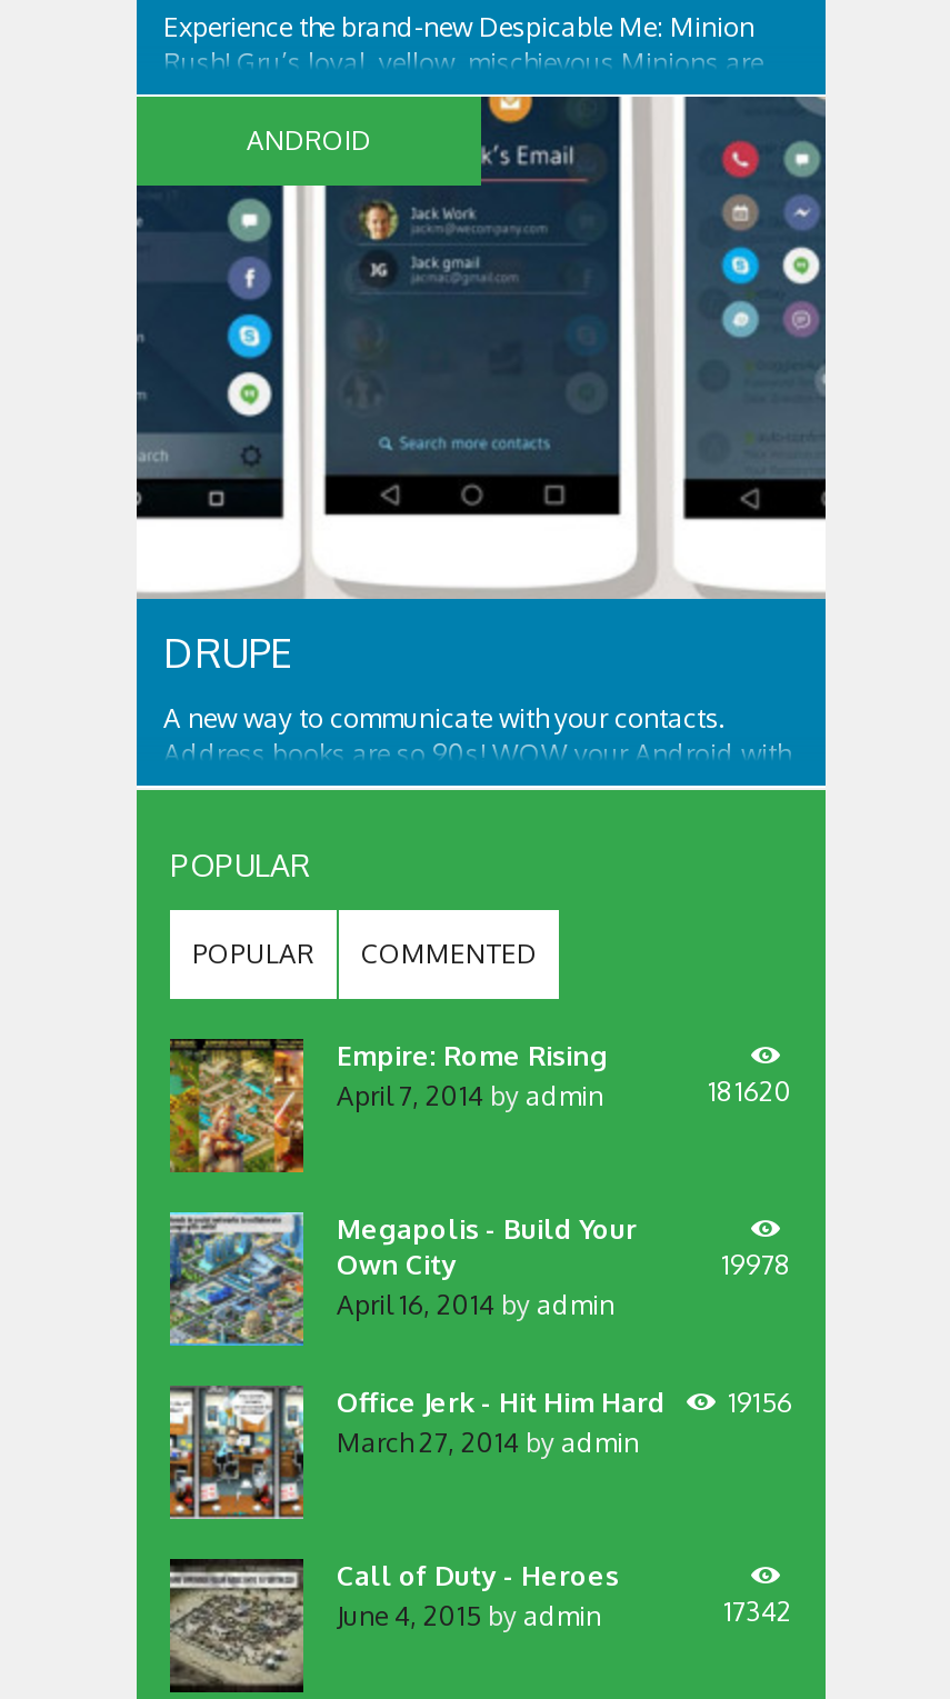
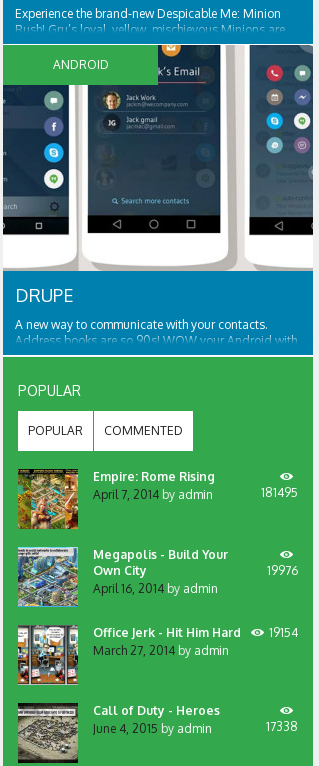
[708,1075,792,1108] 181620 -> [261,485,298,500] 181495
[721,1248,792,1281] 19978 -> [267,563,298,578] 19976
[337,1386,792,1419] Office Jerk - Hit Him Hard 19156 -> [93,625,298,640] Office Jerk - Hit Him Hard 19154
[723,1595,792,1628] 17342 -> [266,719,298,734] 17338

